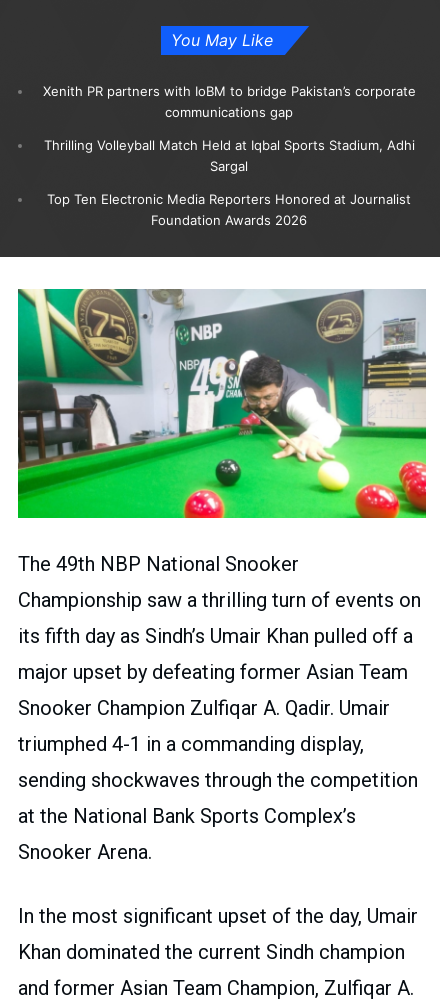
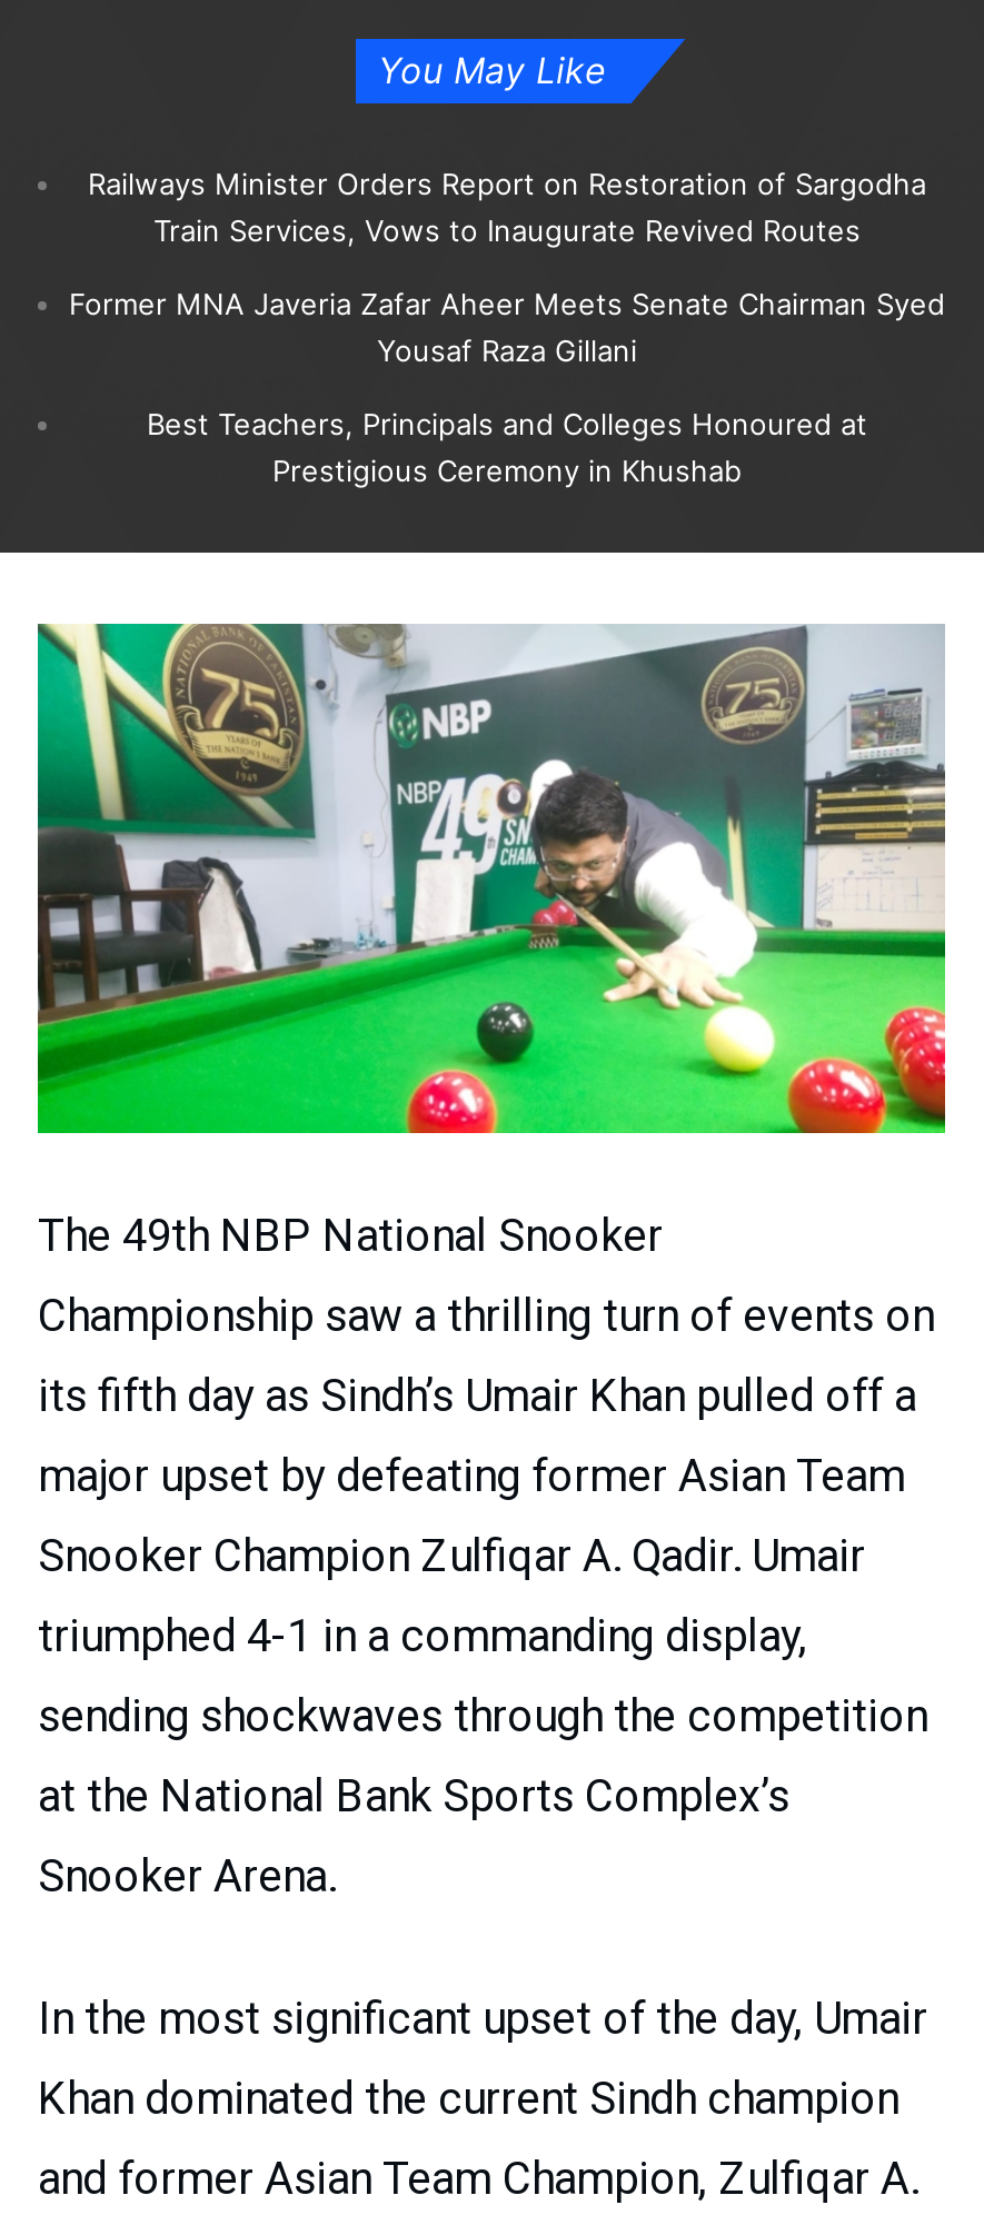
[42,83,415,120] Xenith PR partners with IoBM to bridge Pakistan’s corporate | communications gap -> [88,166,926,248] Railways Minister Orders Report on Restoration of Sargodha | Train Services, Vows to Inaugurate Revived Routes
[43,137,414,174] Thrilling Volleyball Match Held at Iqbal Sports Stadium, Adhi | Sargal -> [69,286,945,368] Former MNA Javeria Zafar Aheer Meets Senate Chairman Syed | Yousaf Raza Gillani
[47,191,411,228] Top Ten Electronic Media Reporters Honored at Journalist | Foundation Awards 2026 -> [147,406,867,488] Best Teachers, Principals and Colleges Honoured at | Prestigious Ceremony in Khushab

